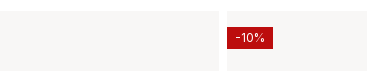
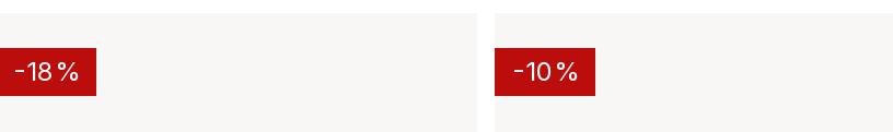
none -> [13,55,79,87] -18%

